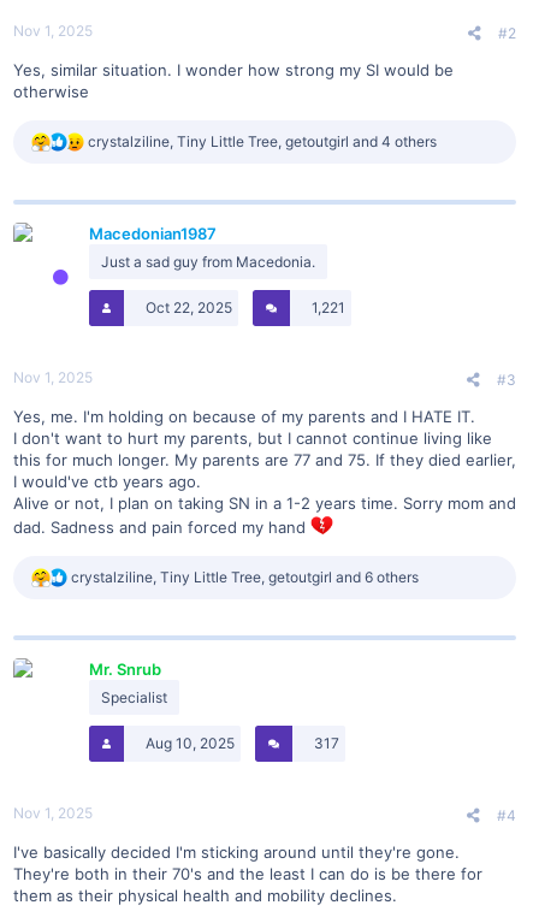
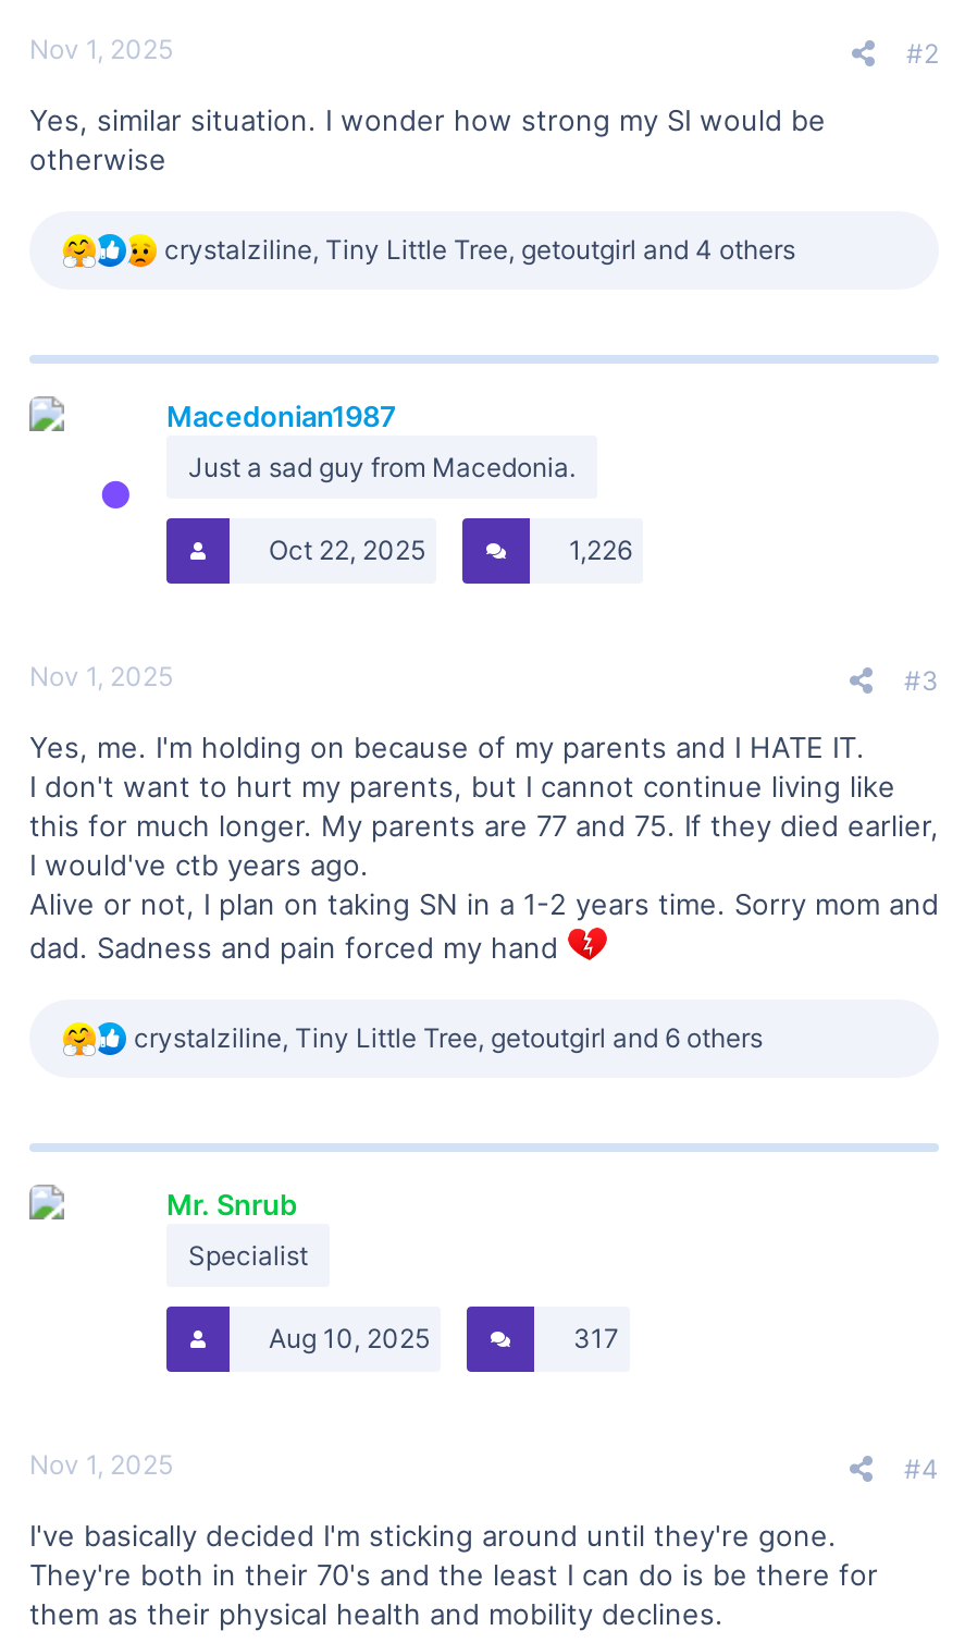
[312,299,345,317] 1,221 -> [569,534,632,567] 1,226

